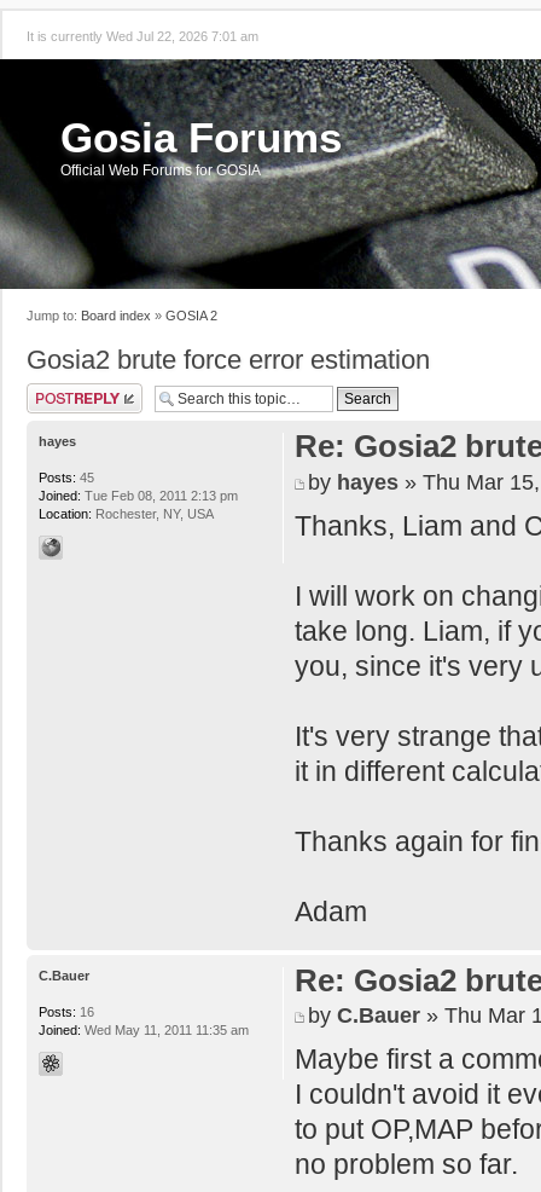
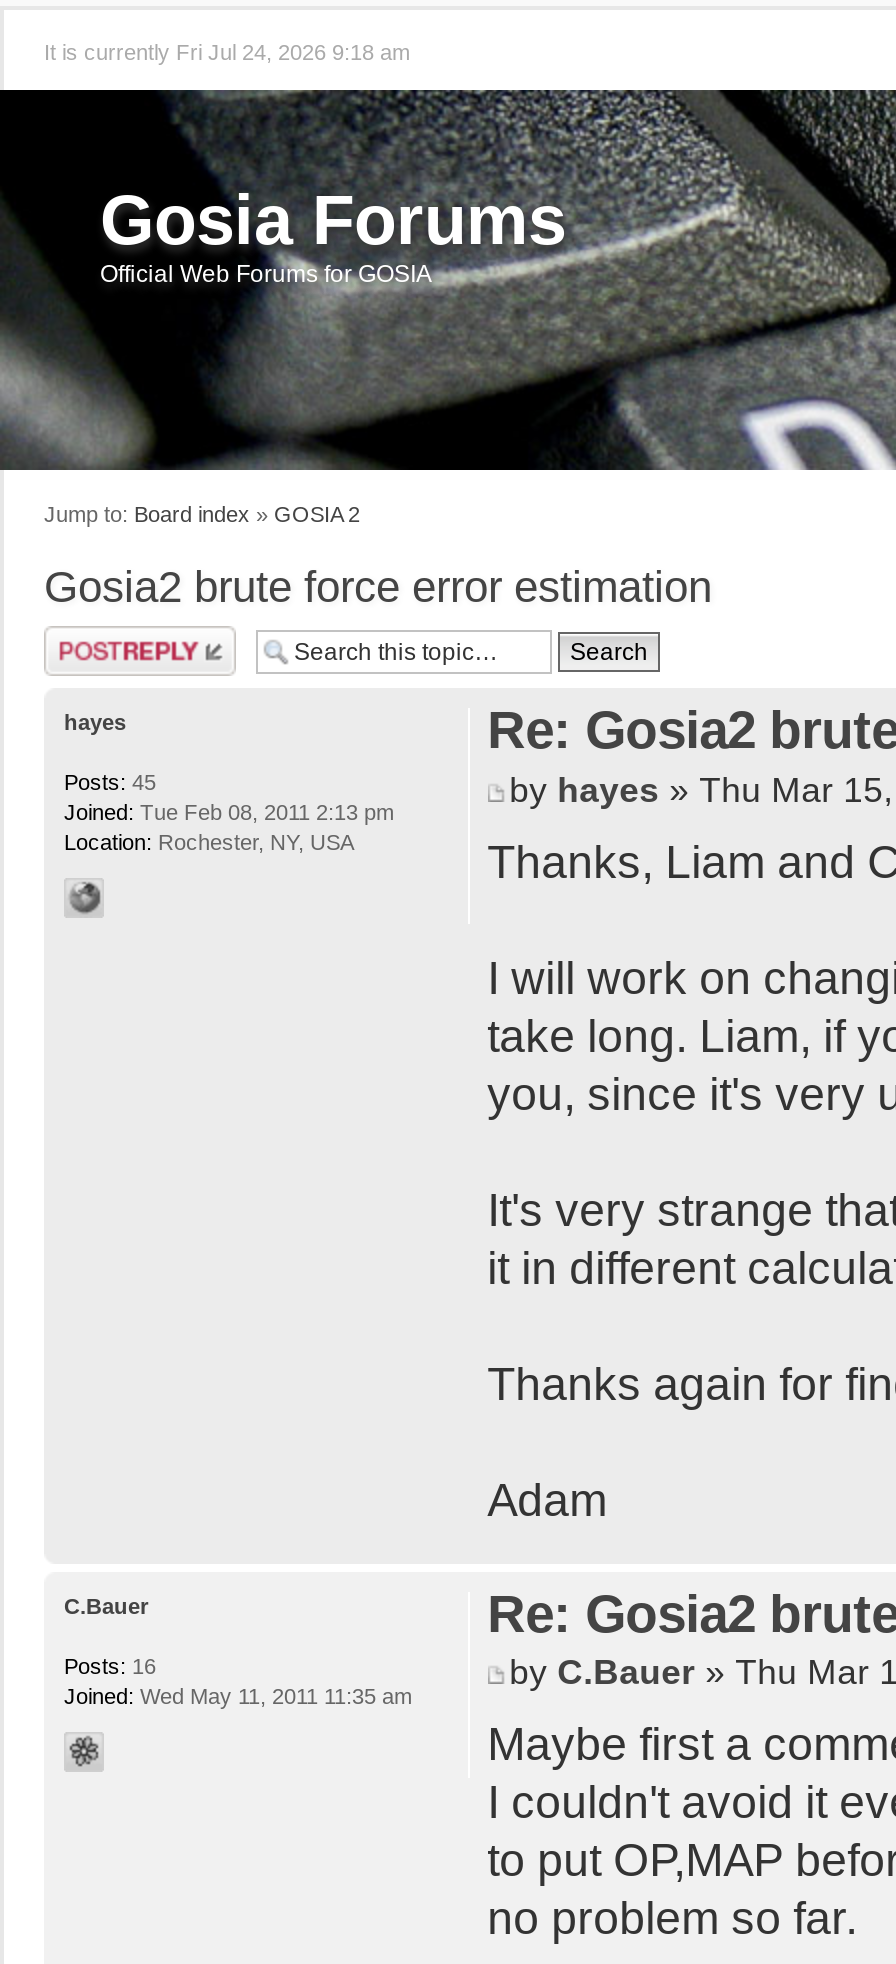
[27,29,258,44] It is currently Wed Jul 22, 2026 7:01 am -> [44,40,410,64] It is currently Fri Jul 24, 2026 9:18 am

